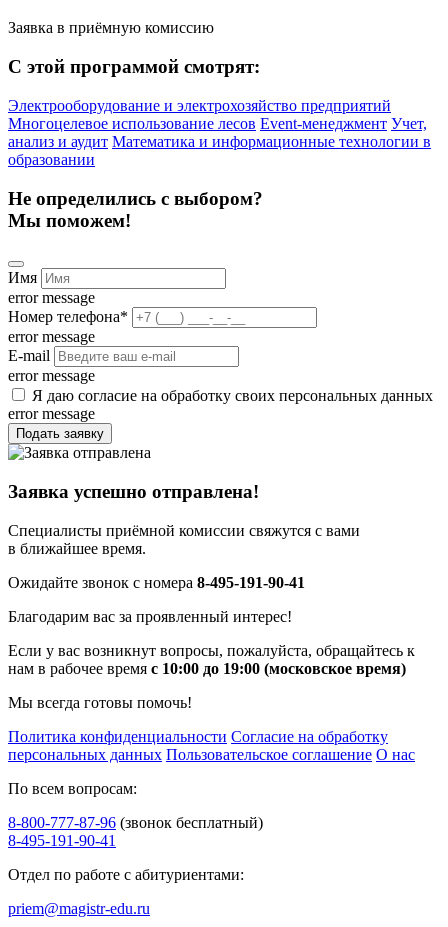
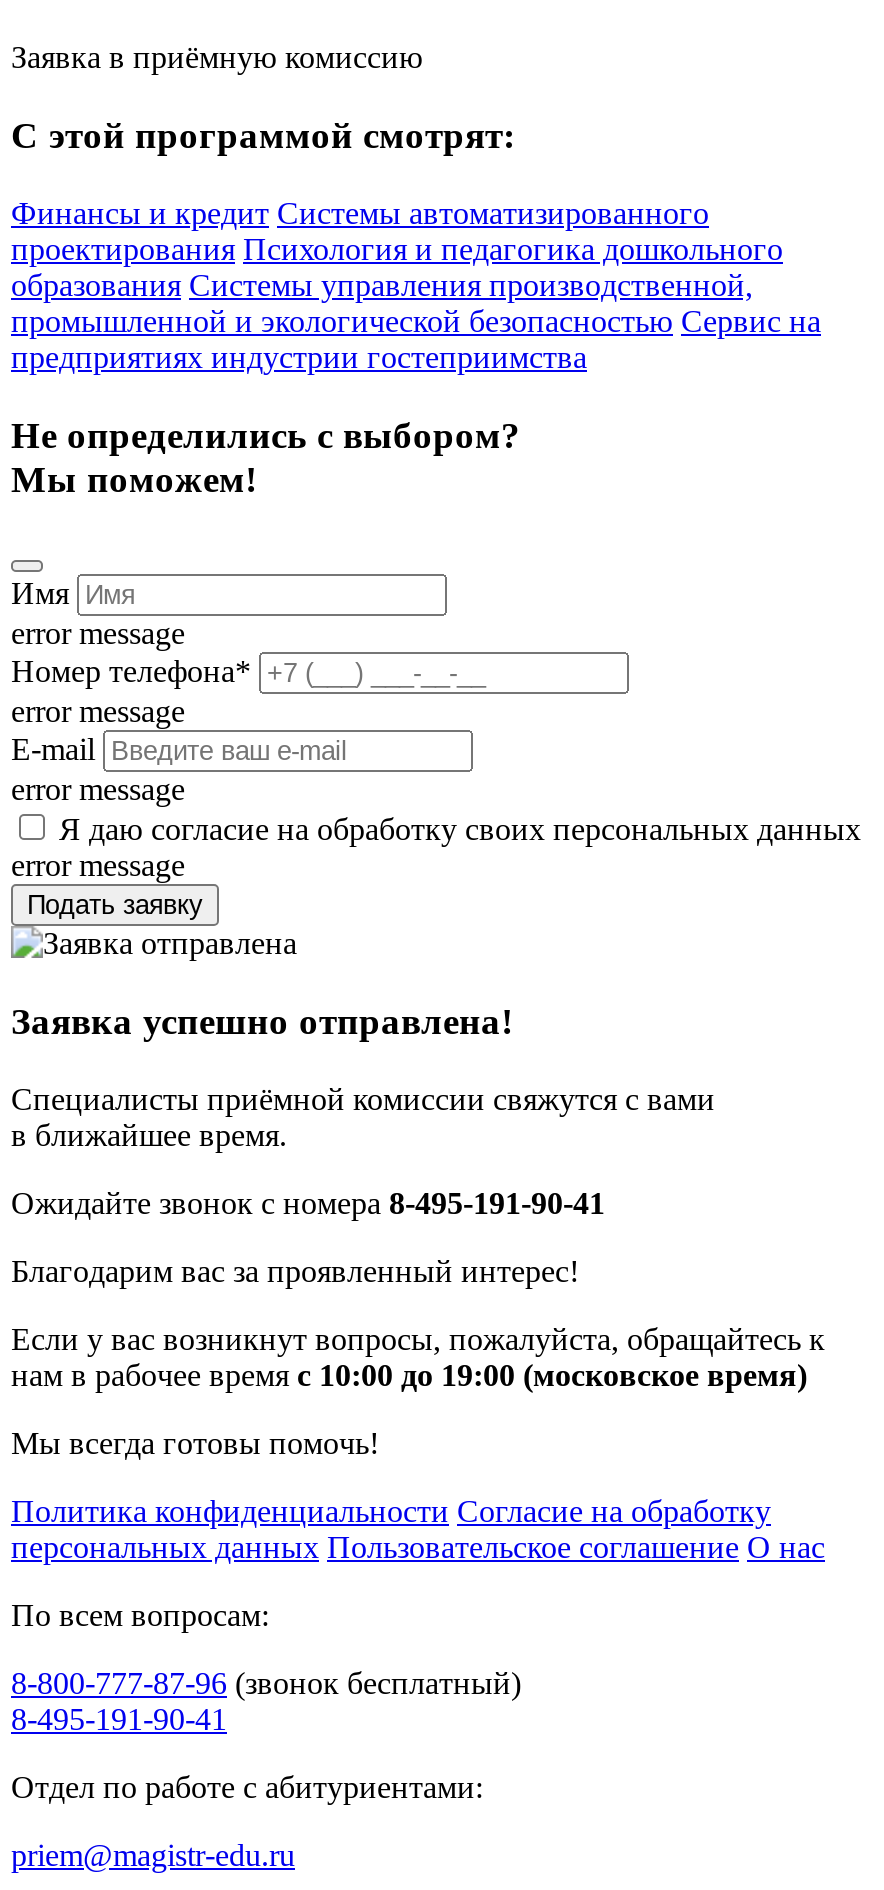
[8,97,431,168] Электрооборудование и электрохозяйство предприятий | Многоцелевое использование лесов Event-менеджмент Учет, | анализ и аудит Математика и информационные технологии в | образовании -> [11,196,821,374] Финансы и кредит Системы автоматизированного | проектирования Психология и педагогика дошкольного | образования Системы управления производственной, | промышленной и экологической безопасностью Сервис на | предприятиях индустрии гостеприимства

